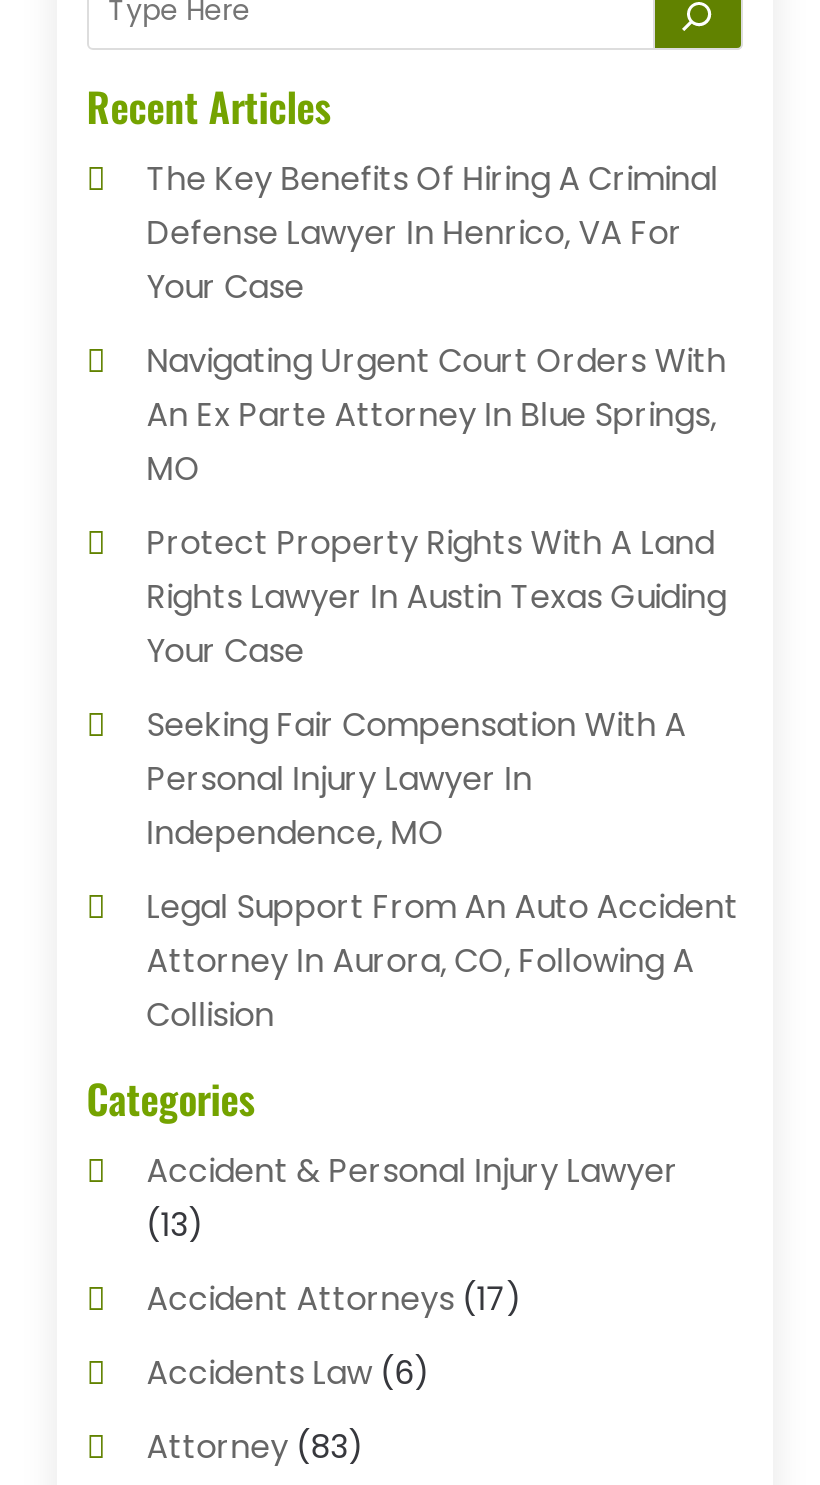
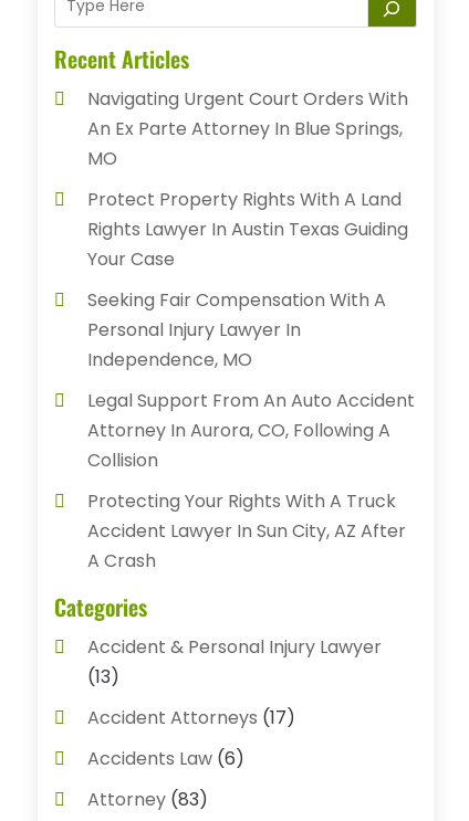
[147,156,719,310] The Key Benefits Of Hiring A Criminal | Defense Lawyer In Henrico, VA For | Your Case -> none
moved [147,338,739,1038] -> [87,86,415,473]: Navigating Urgent Court Orders With | An Ex Parte Attorney In Blue Springs, | MO | ... | Attorney In Aurora, CO, Following A | Collision
none -> [87,489,406,574] Protecting Your Rights With A Truck | Accident Lawyer In Sun City, AZ After | A Crash

